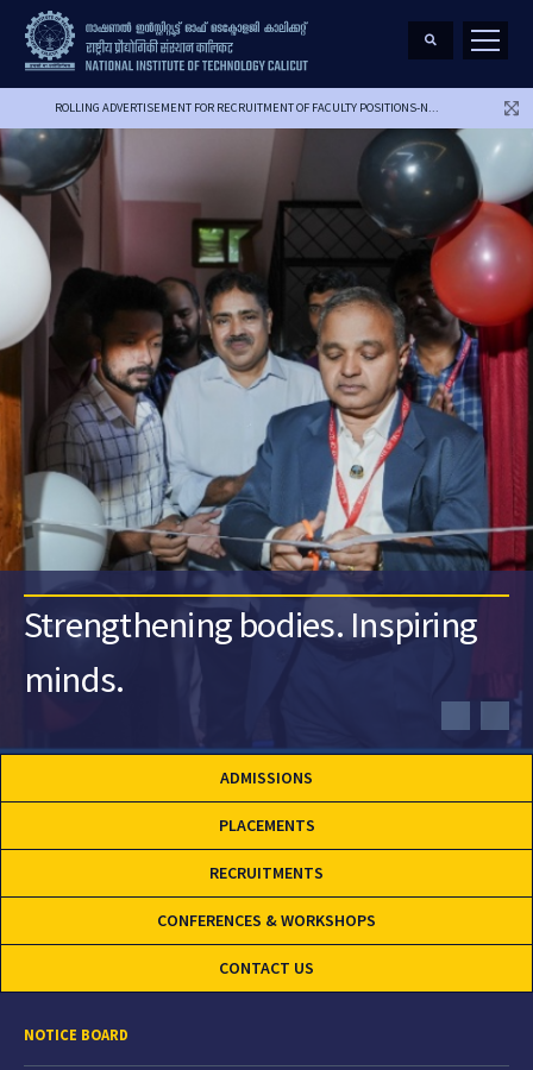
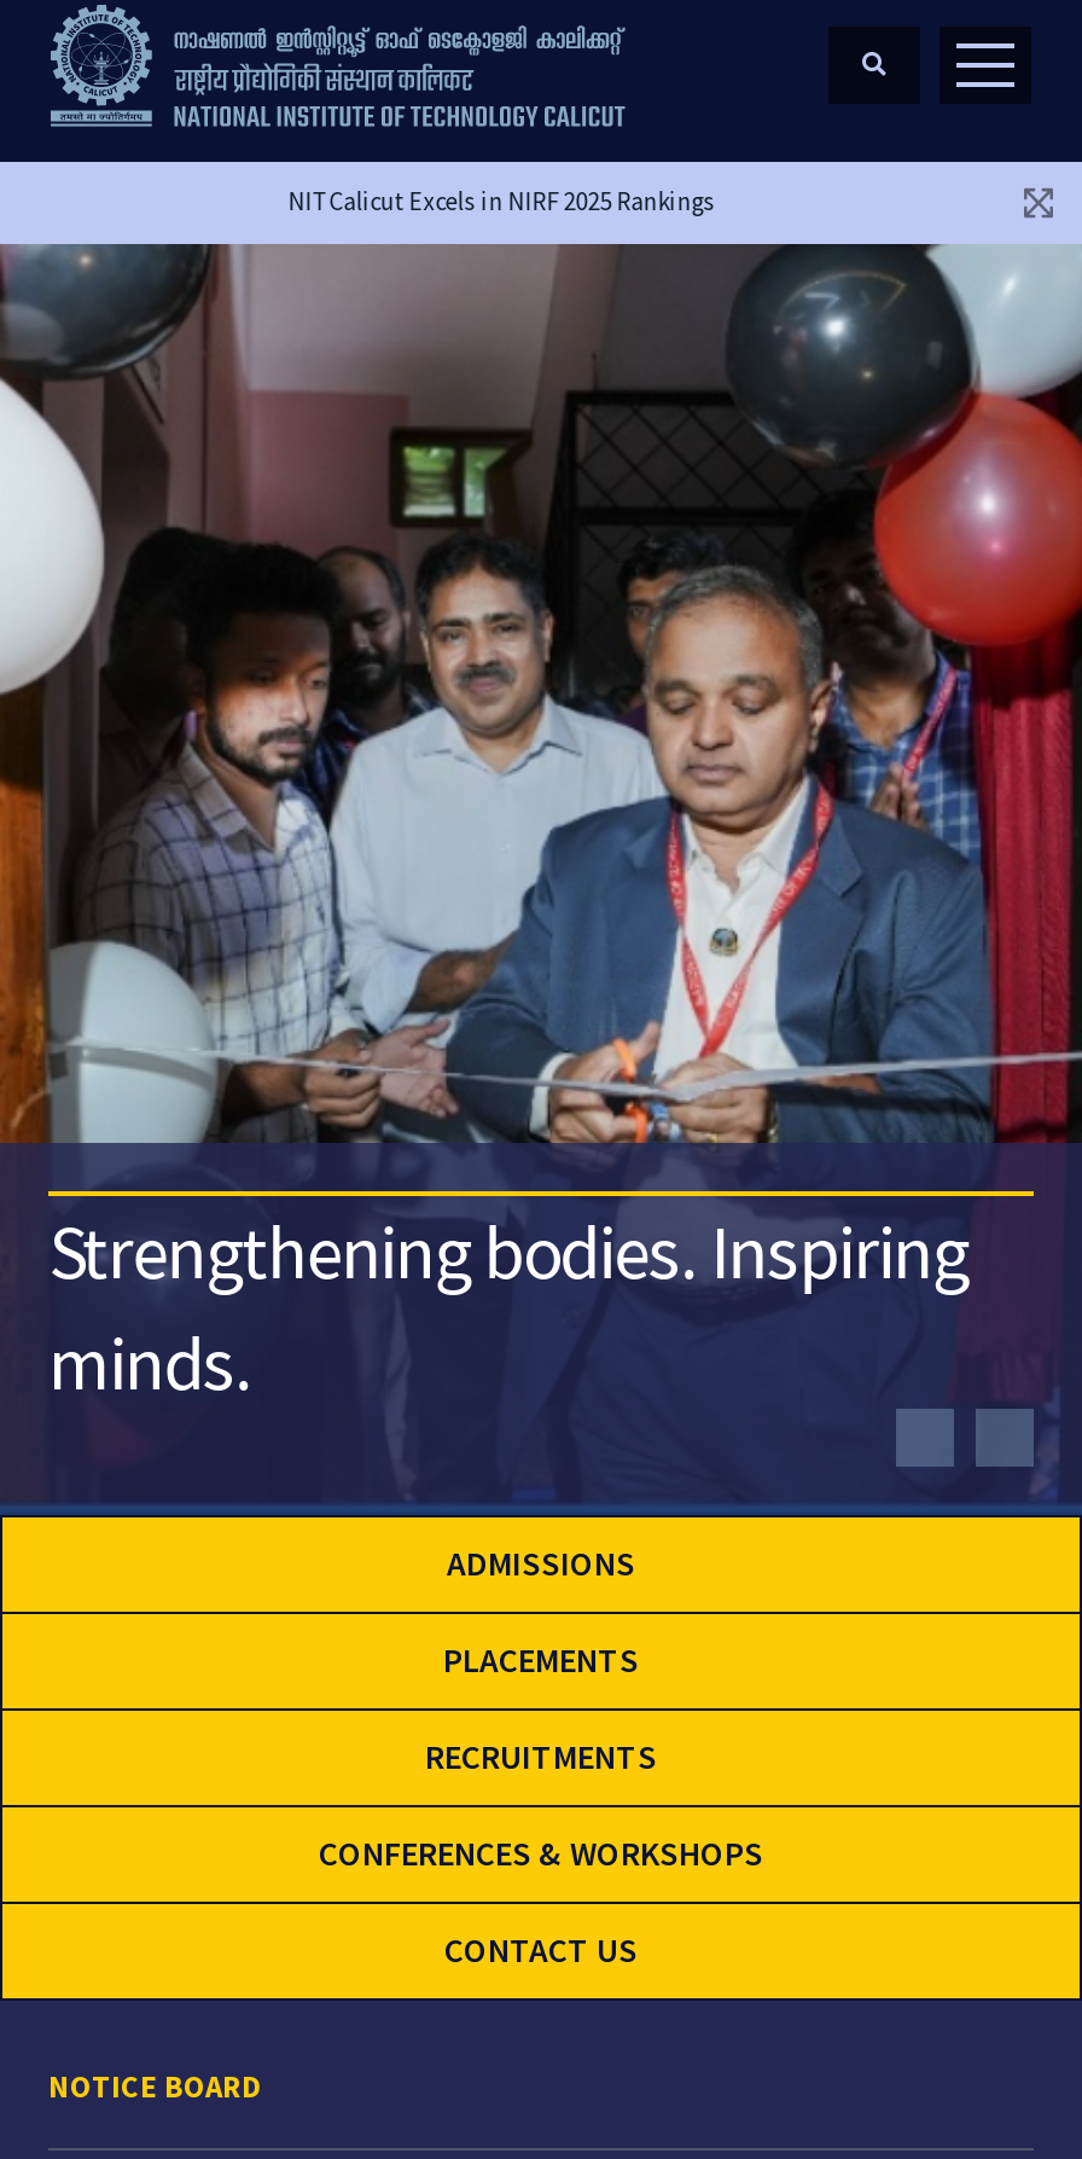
[55,100,439,116] ROLLING ADVERTISEMENT FOR RECRUITMENT OF FACULTY POSITIONS-N... -> [288,187,715,218] NIT Calicut Excels in NIRF 2025 Rankings

